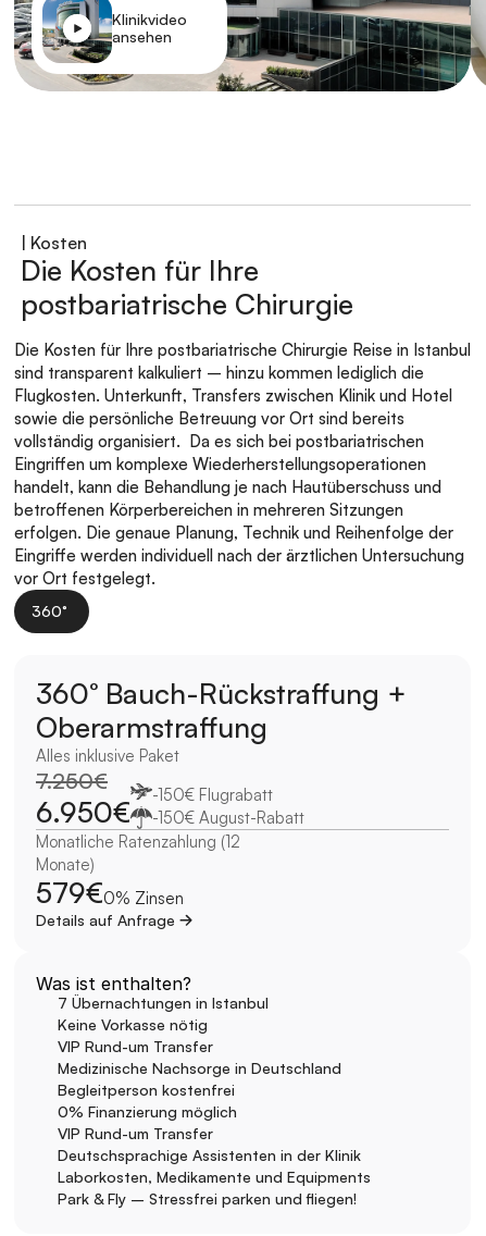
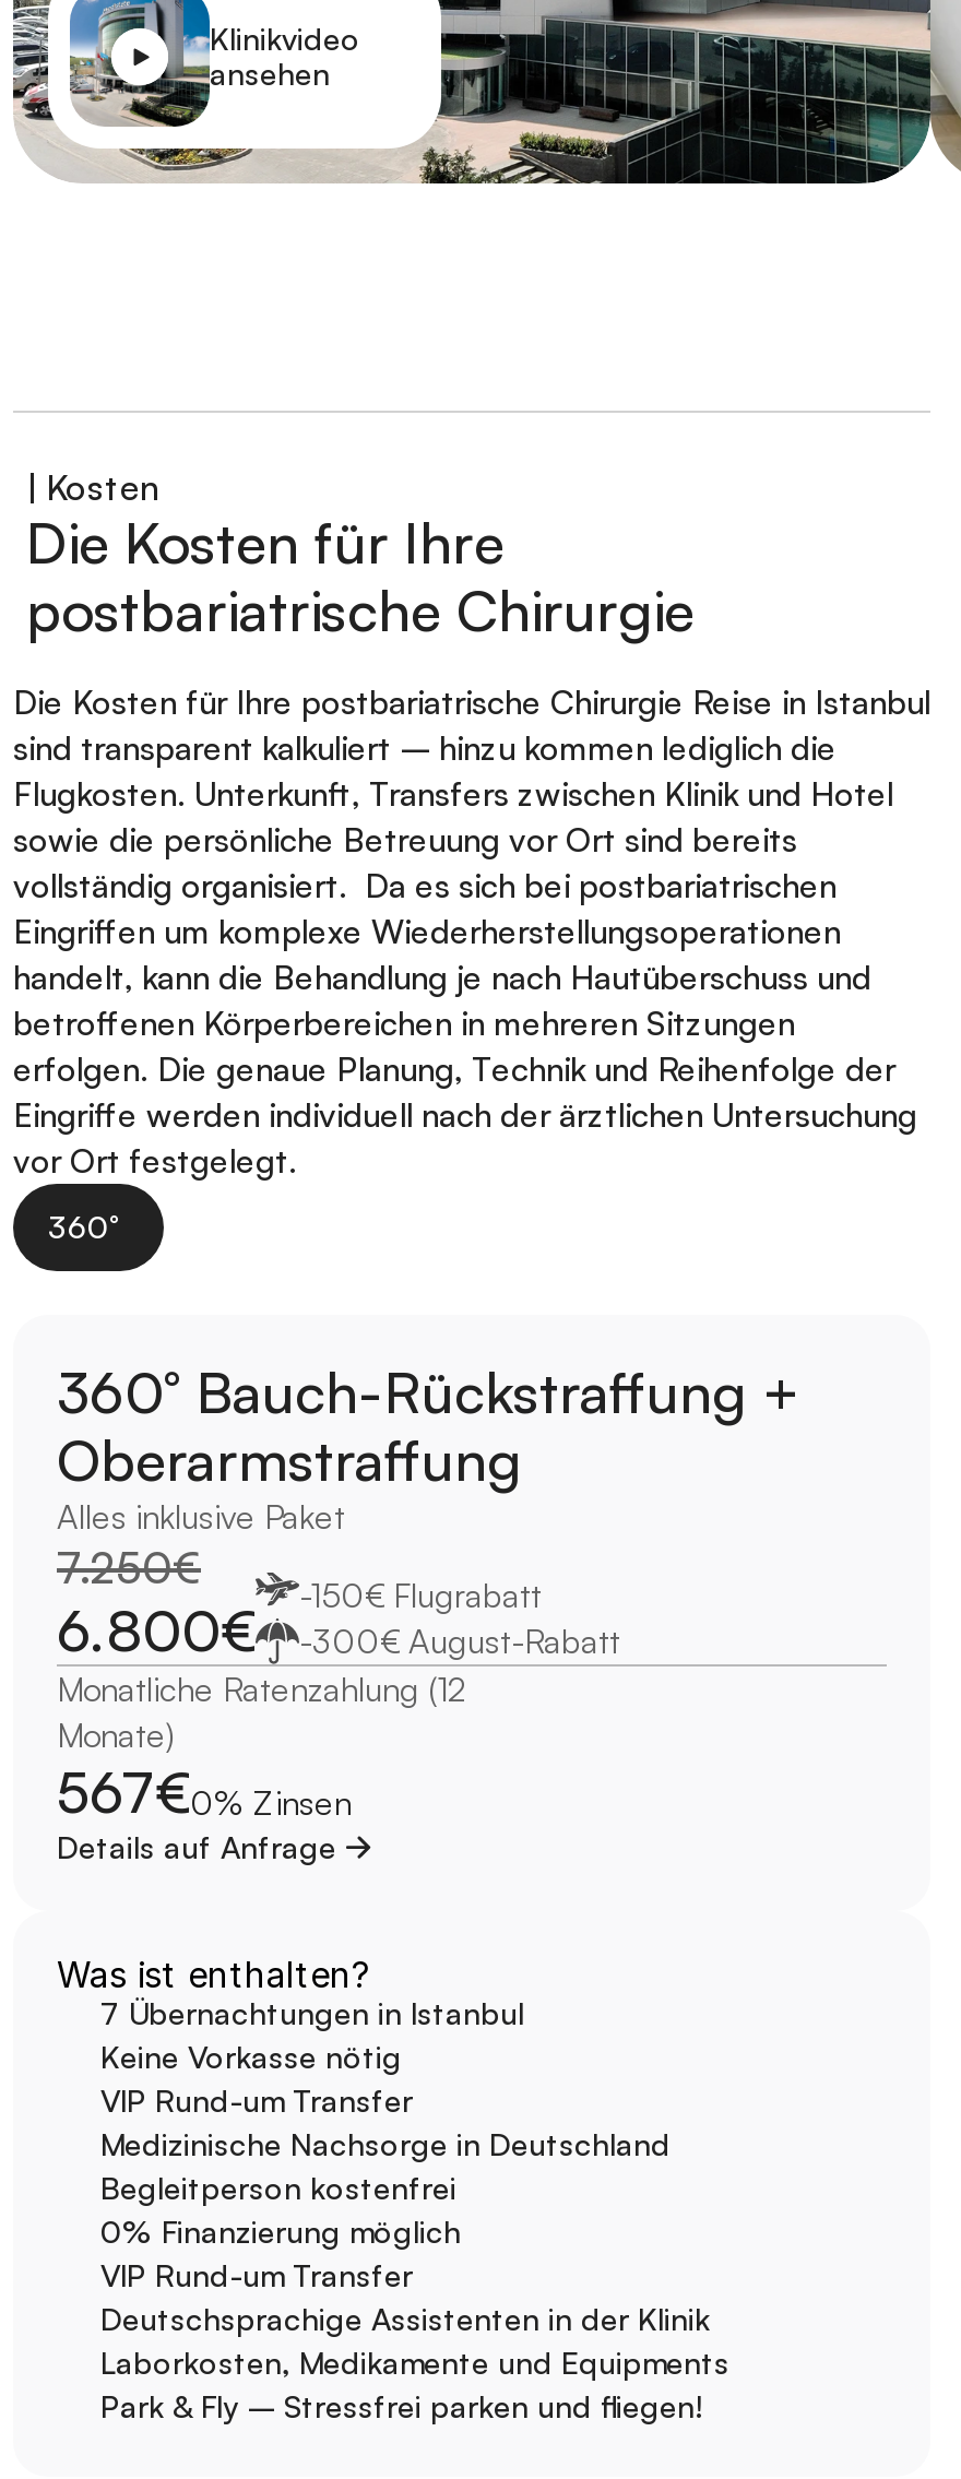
[36,794,130,829] 6.950€ -> [57,1594,256,1664] 6.800€
[152,807,304,828] -150€ August-Rabatt -> [299,1621,620,1662] -300€ August-Rabatt
[36,875,184,910] 579€0% Zinsen -> [57,1756,352,1826] 567€0% Zinsen

